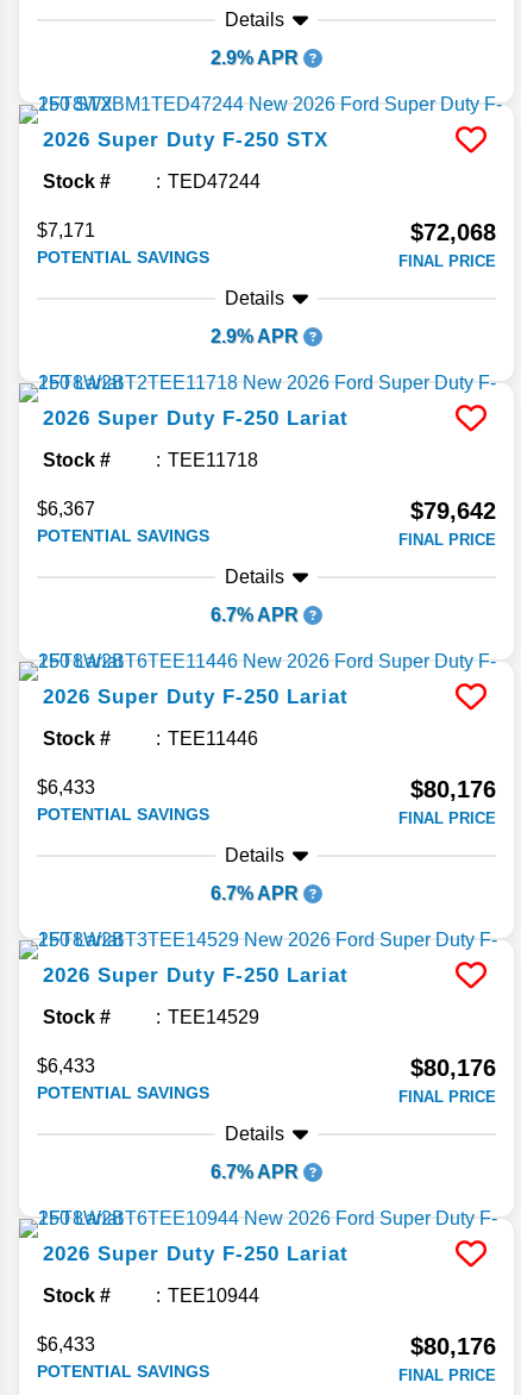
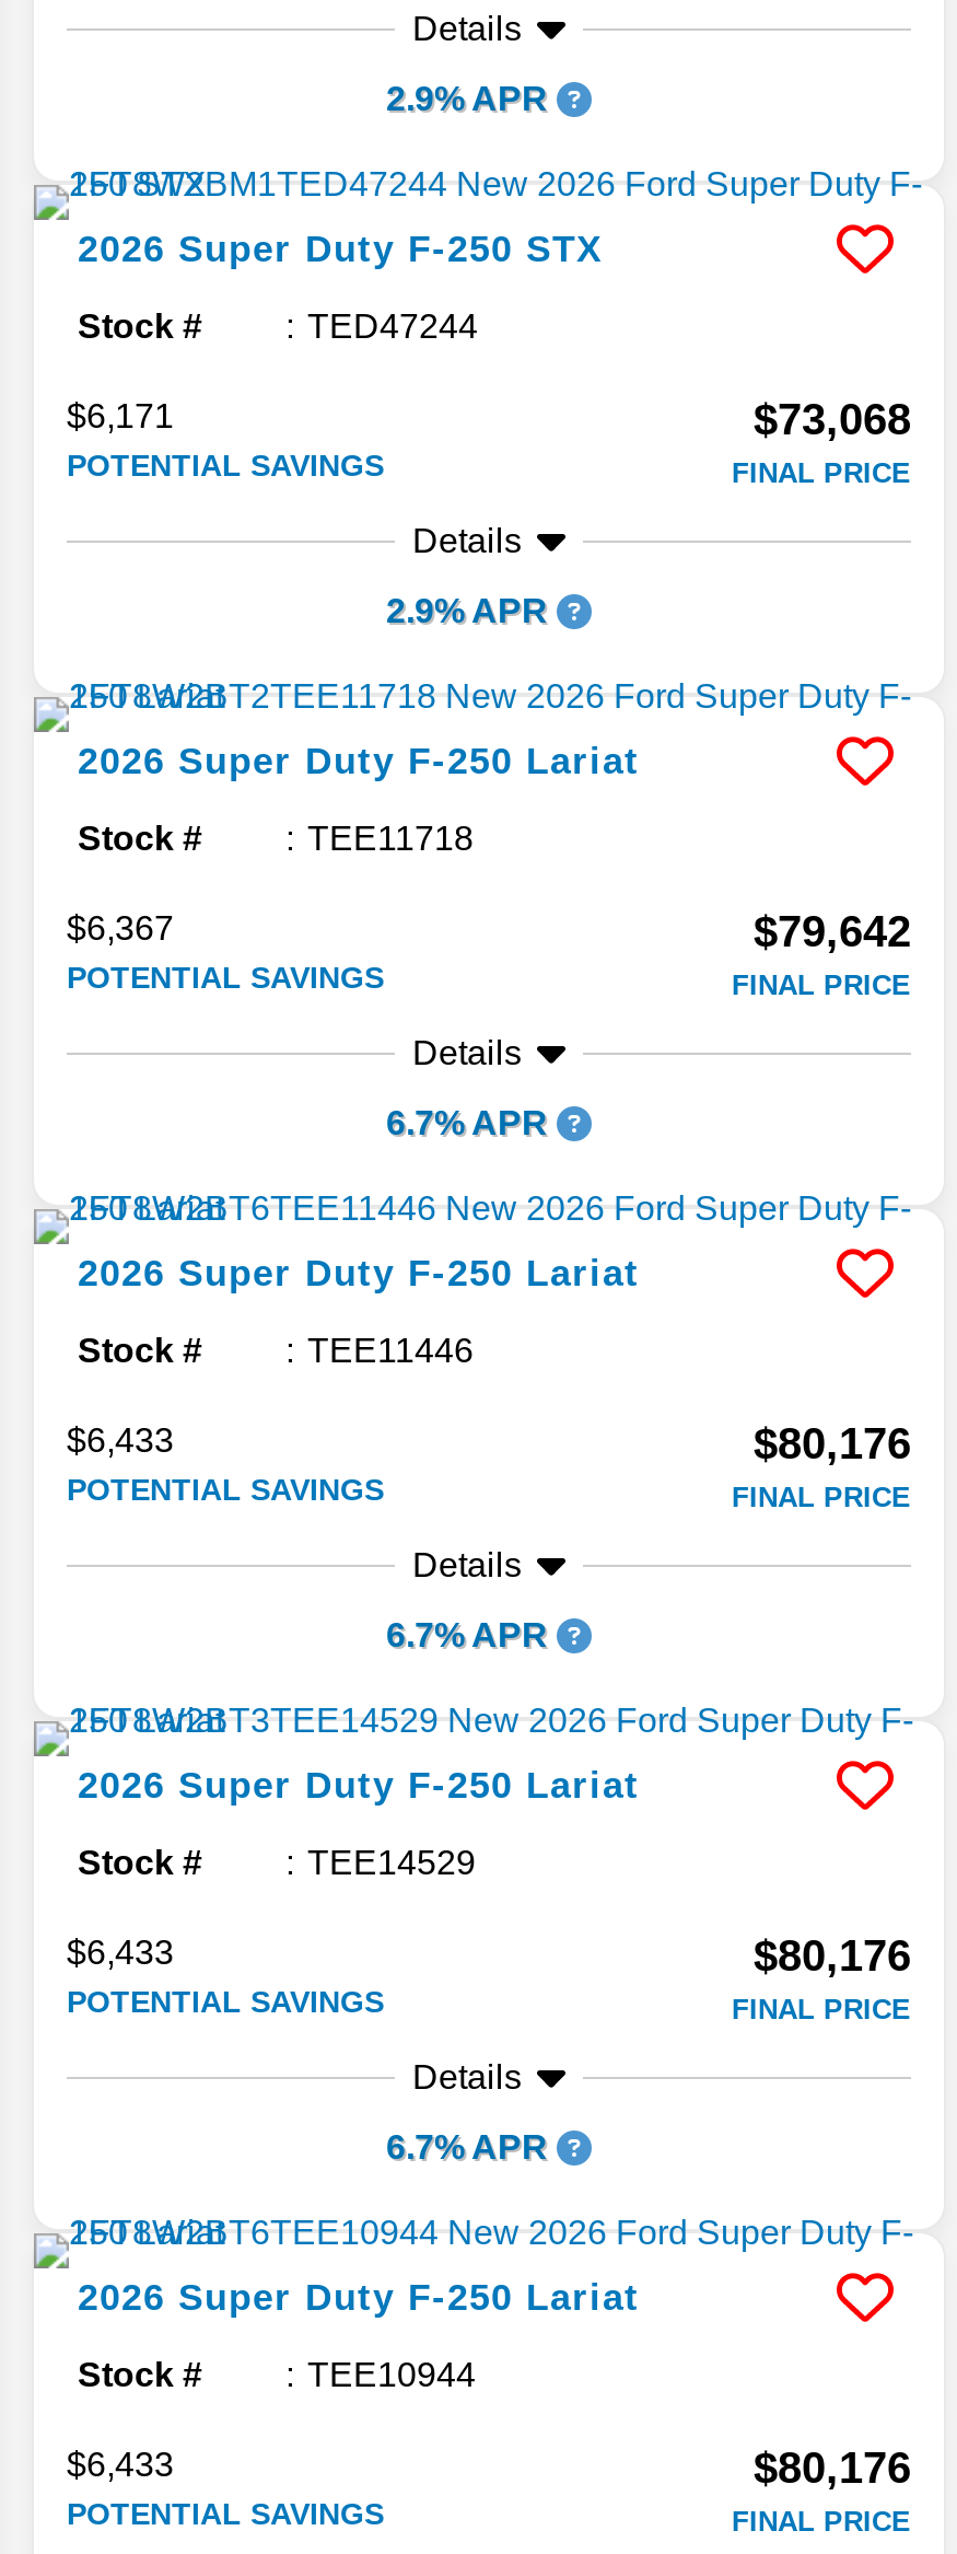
[37,221,95,241] $7,171 -> [67,398,174,435] $6,171
[410,219,496,246] $72,068 -> [754,396,911,444] $73,068

